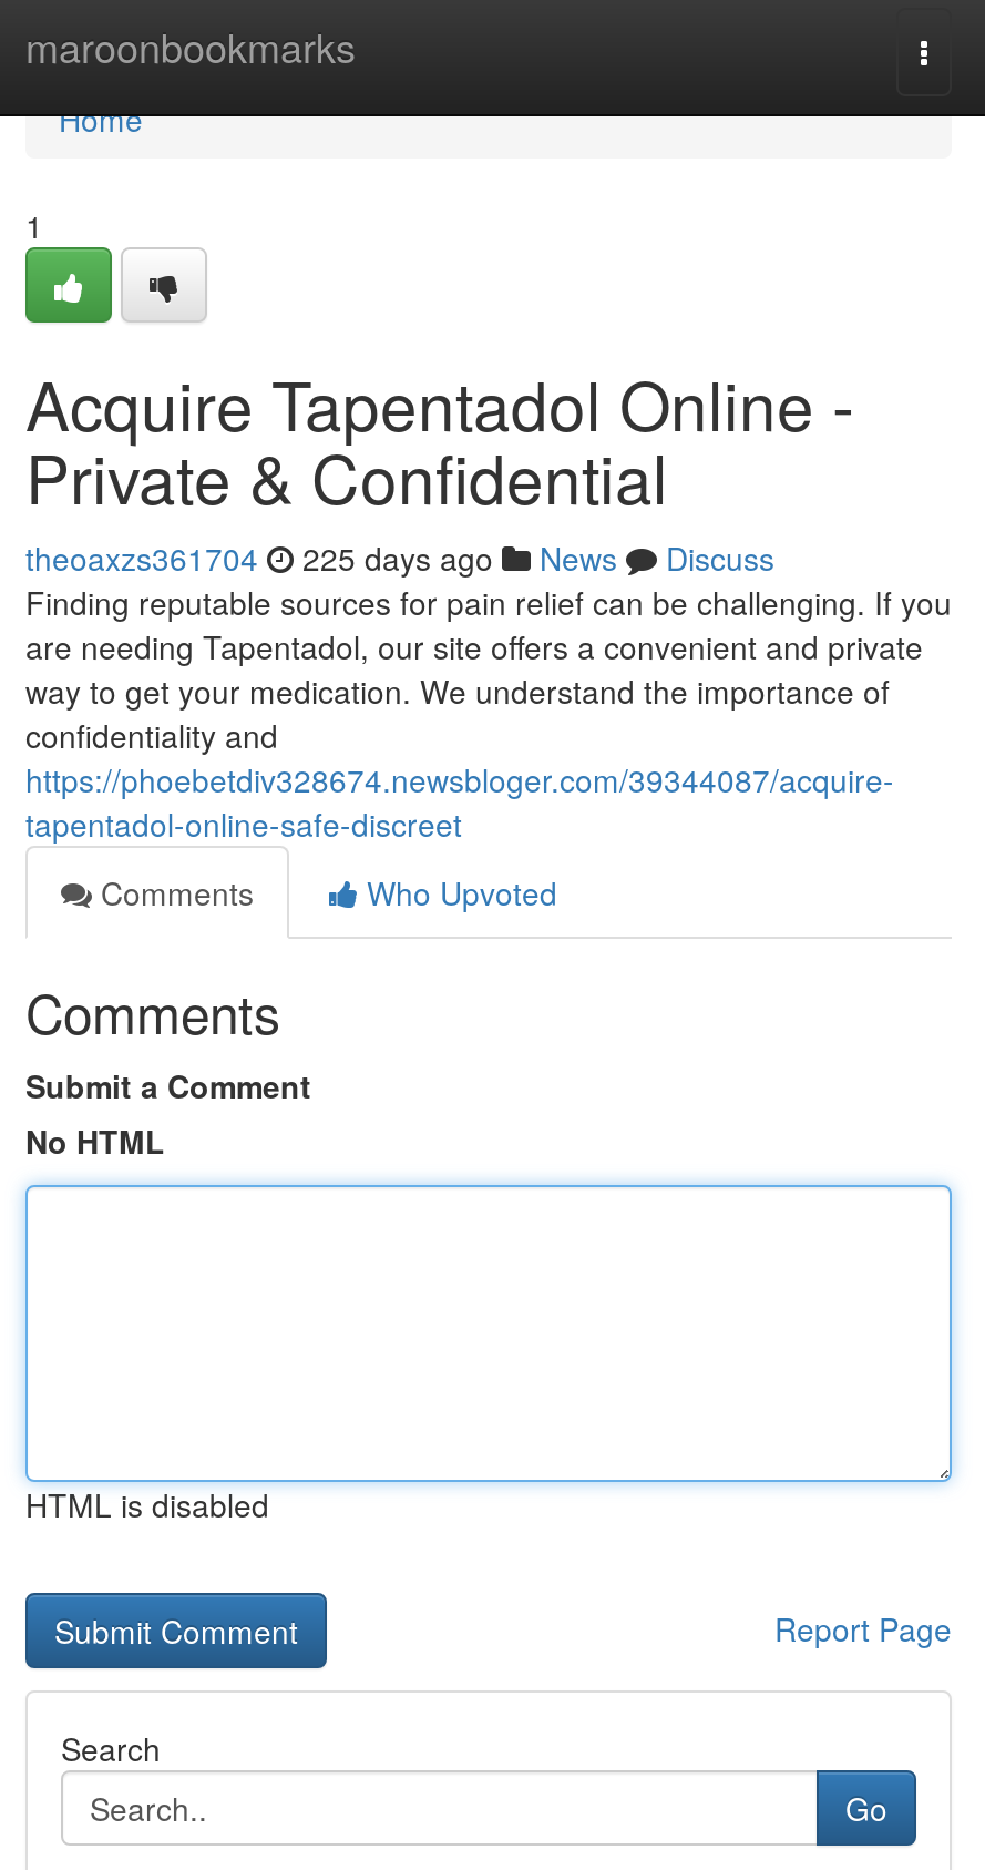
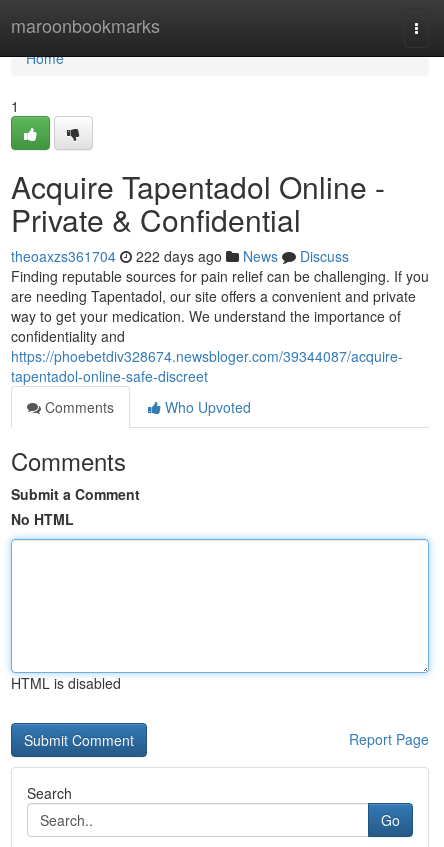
[25,535,774,580] theoaxzs361704 225 days ago News Discuss -> [11,246,349,266] theoaxzs361704 222 days ago News Discuss

